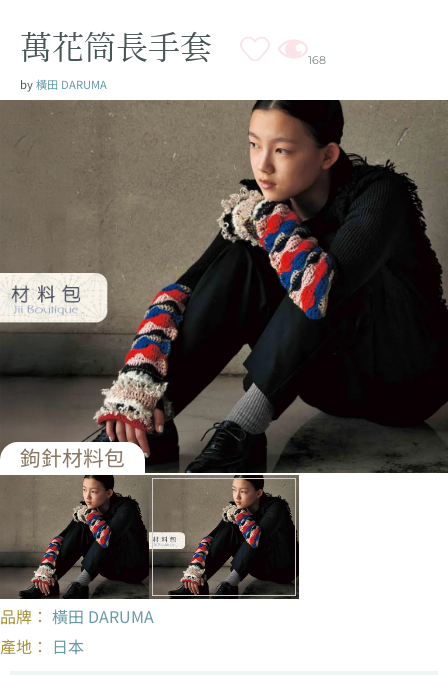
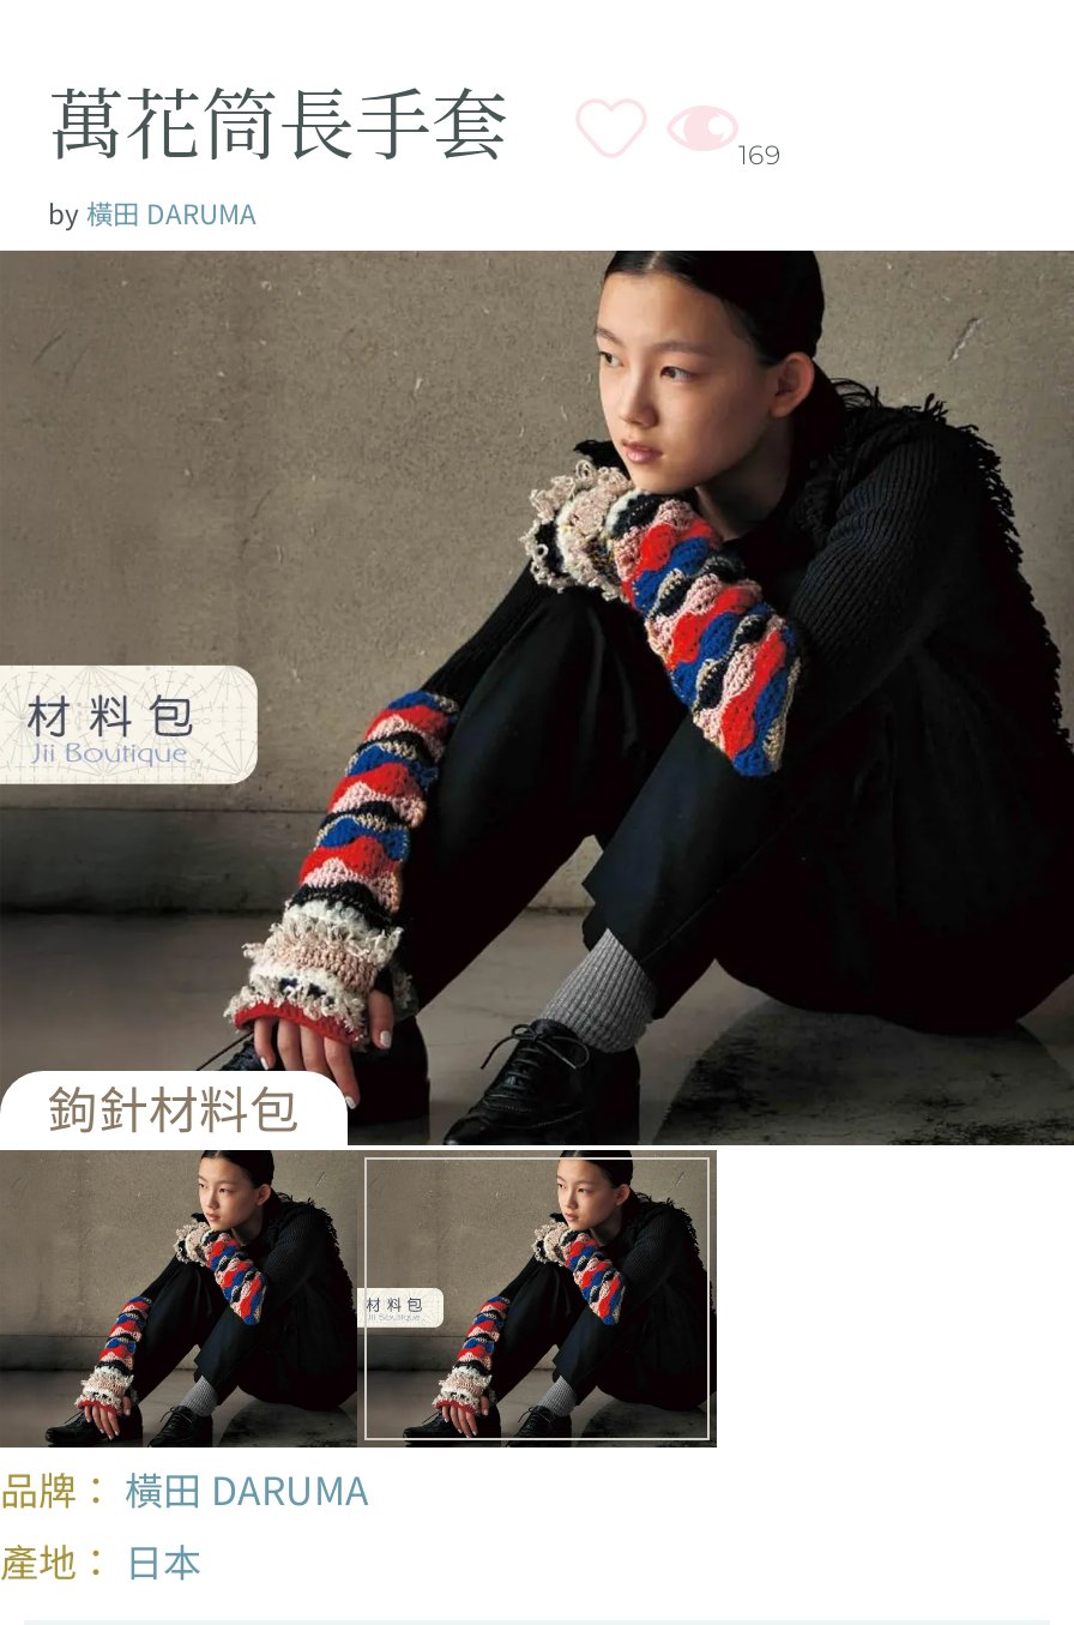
[308,53,326,67] 168 -> [738,138,782,171] 169

